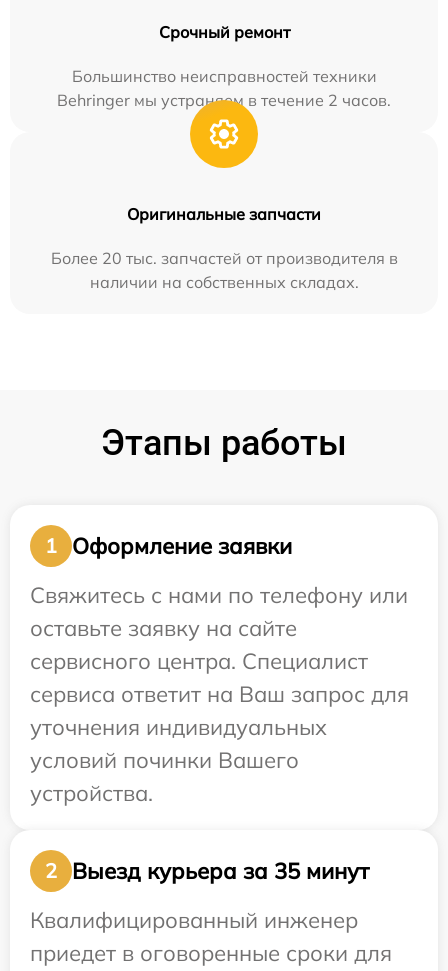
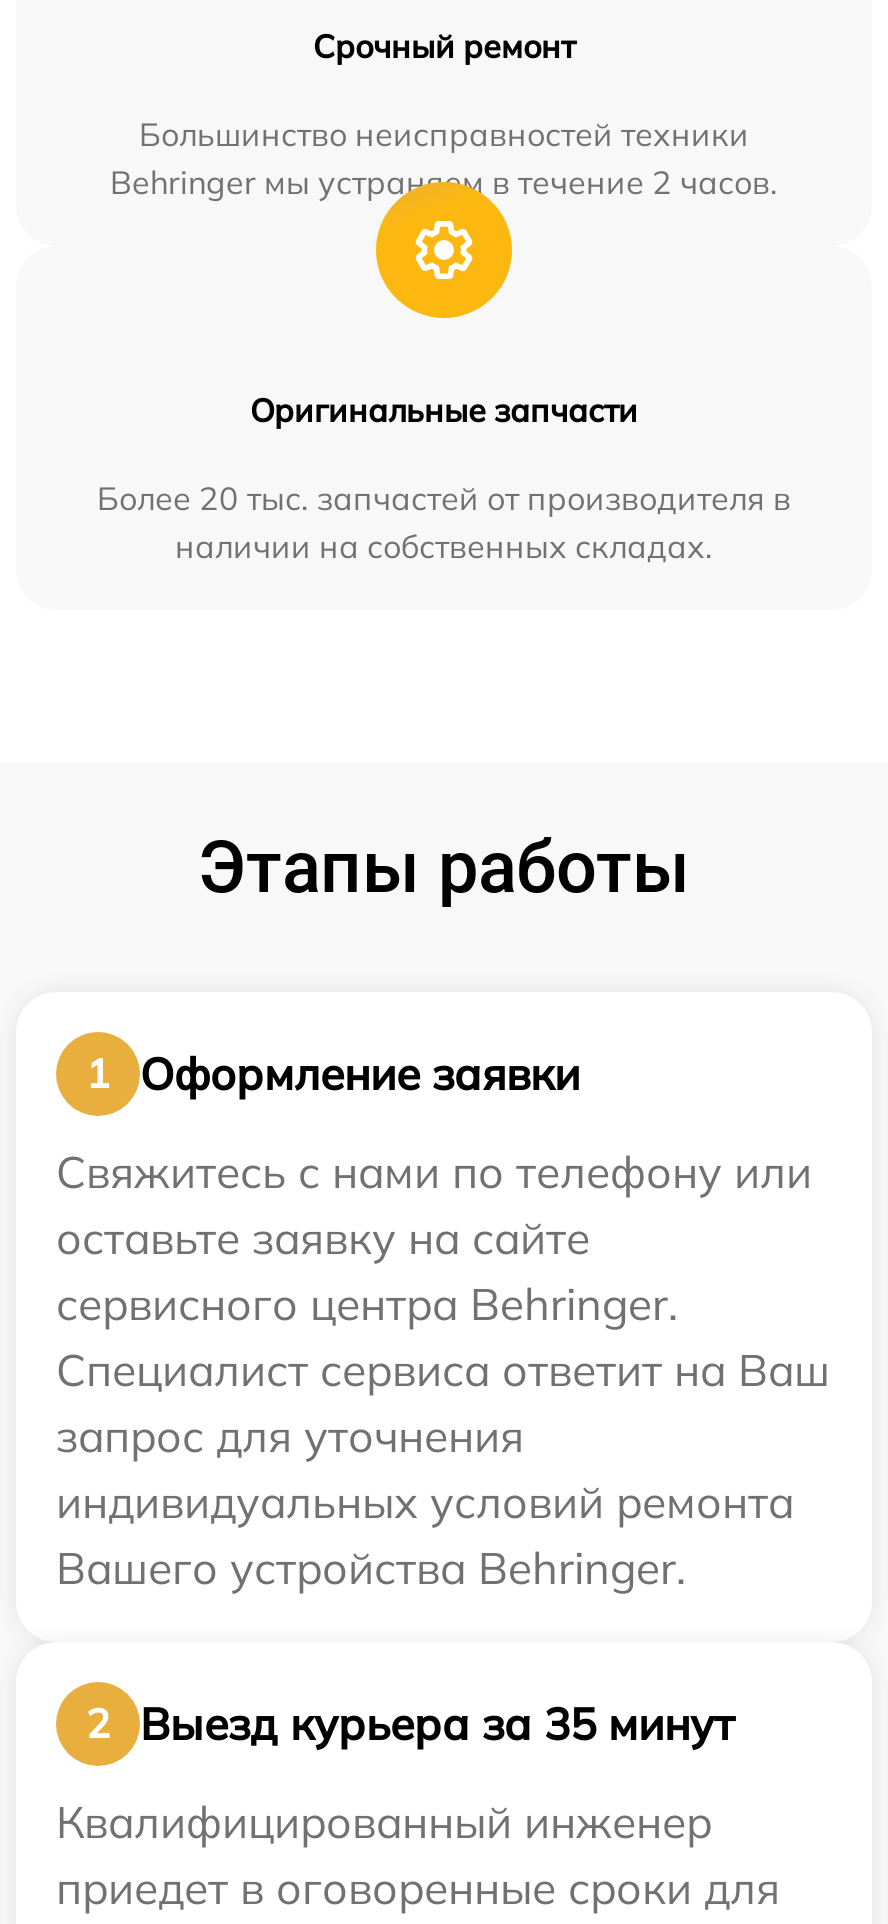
[30,647,409,807] сервисного центра. Специалист | сервиса ответит на Ваш запрос для | уточнения индивидуальных | условий починки Вашего | устройства. -> [56,1277,830,1597] сервисного центра Behringer. | Специалист сервиса ответит на Ваш | запрос для уточнения | индивидуальных условий ремонта | Вашего устройства Behringer.

